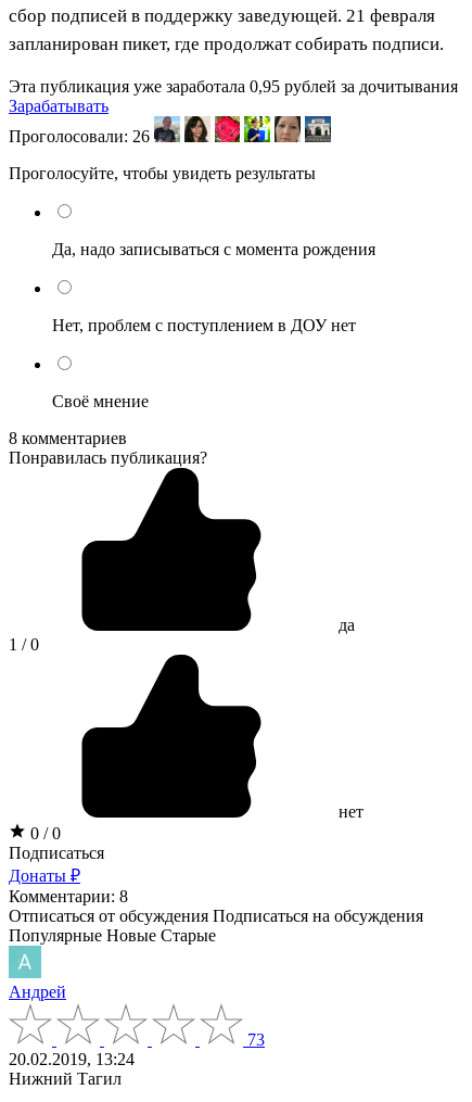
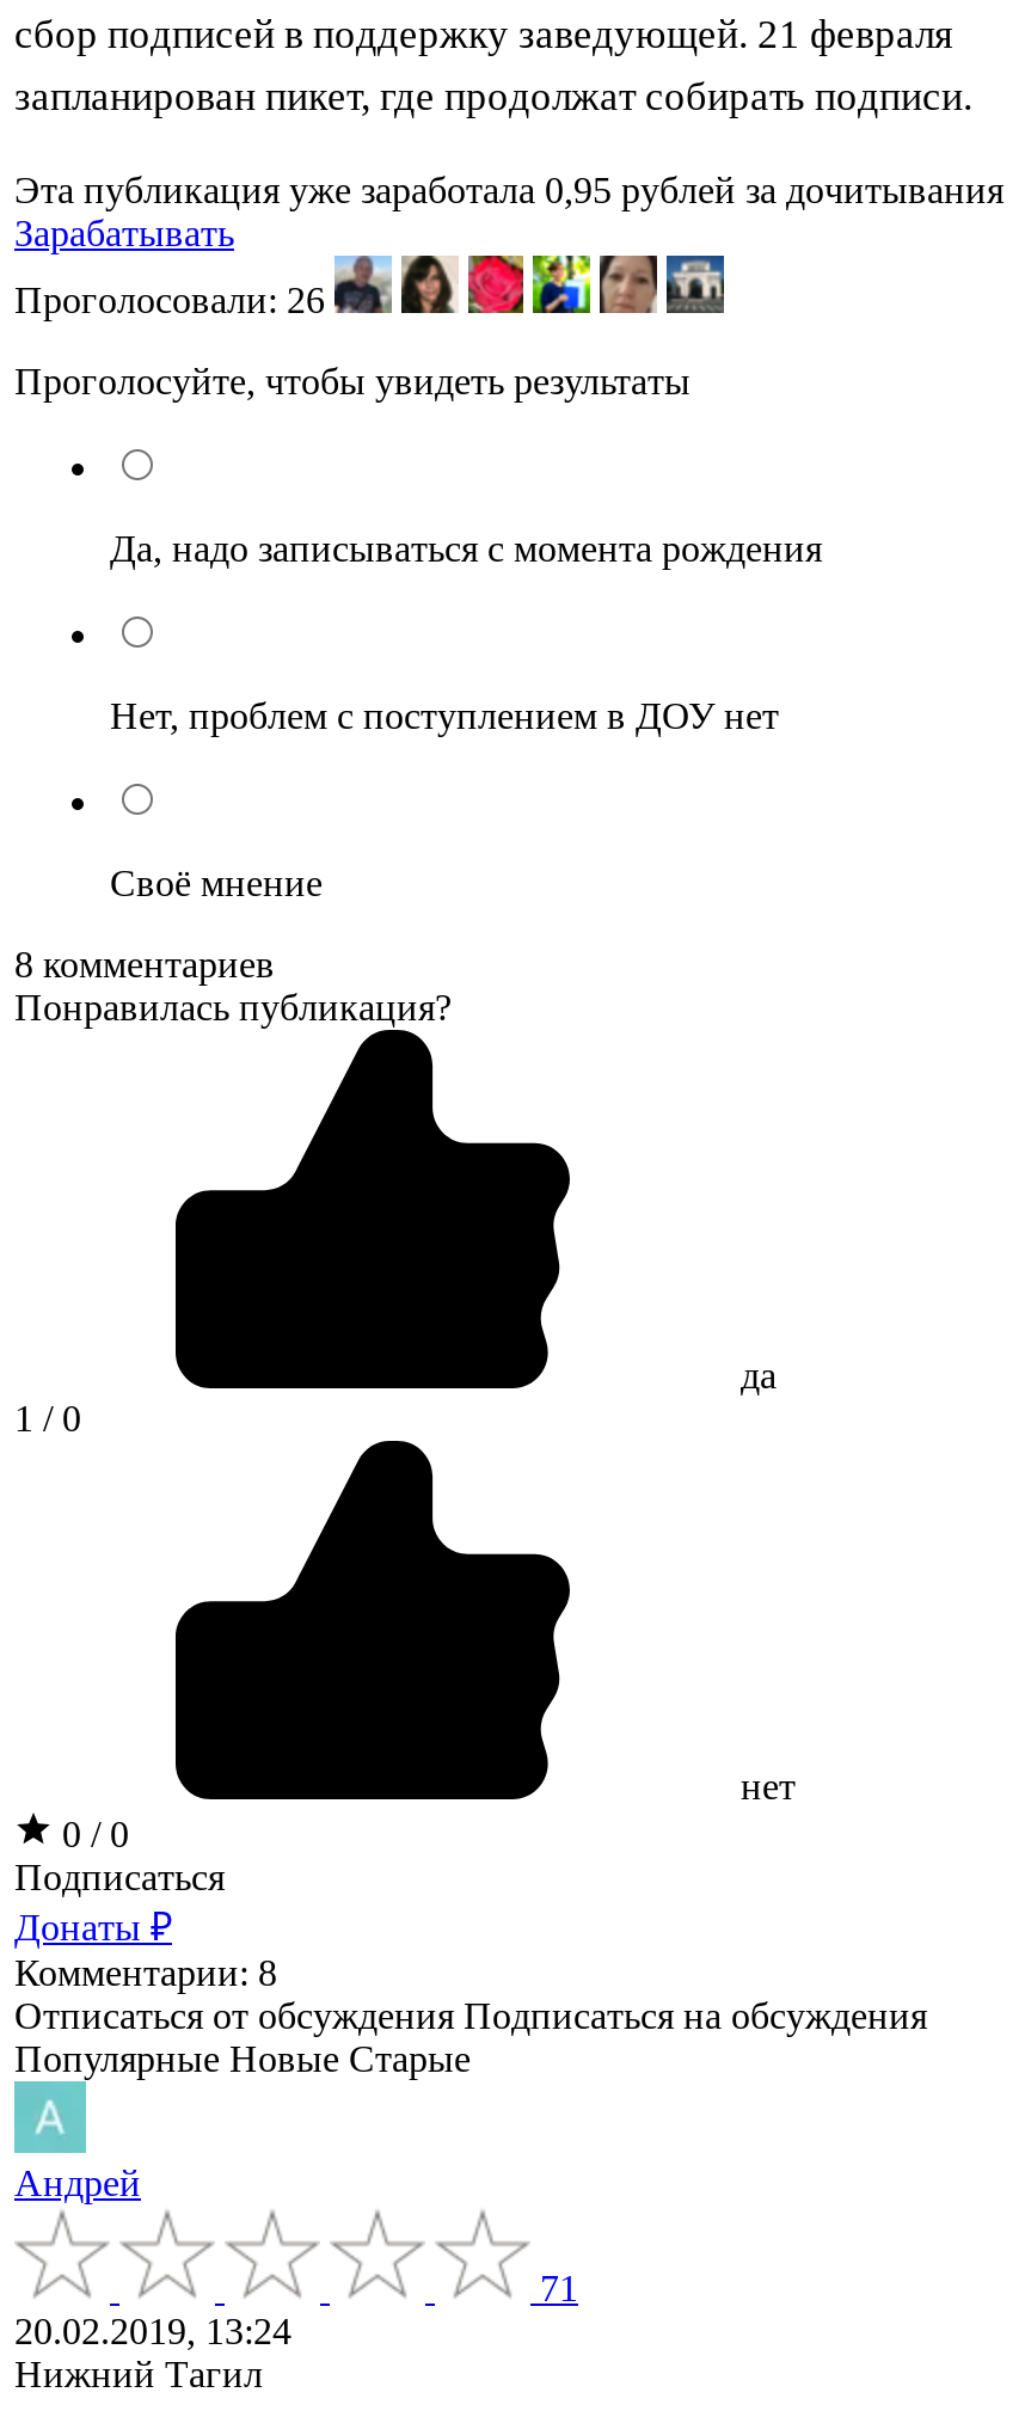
[243,1030,265,1048] 73 -> [530,2267,578,2308] 71

